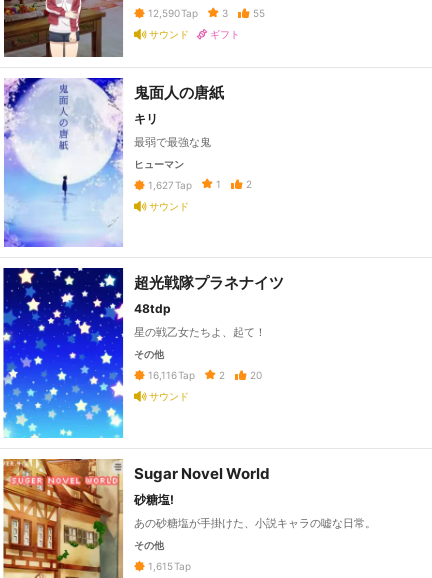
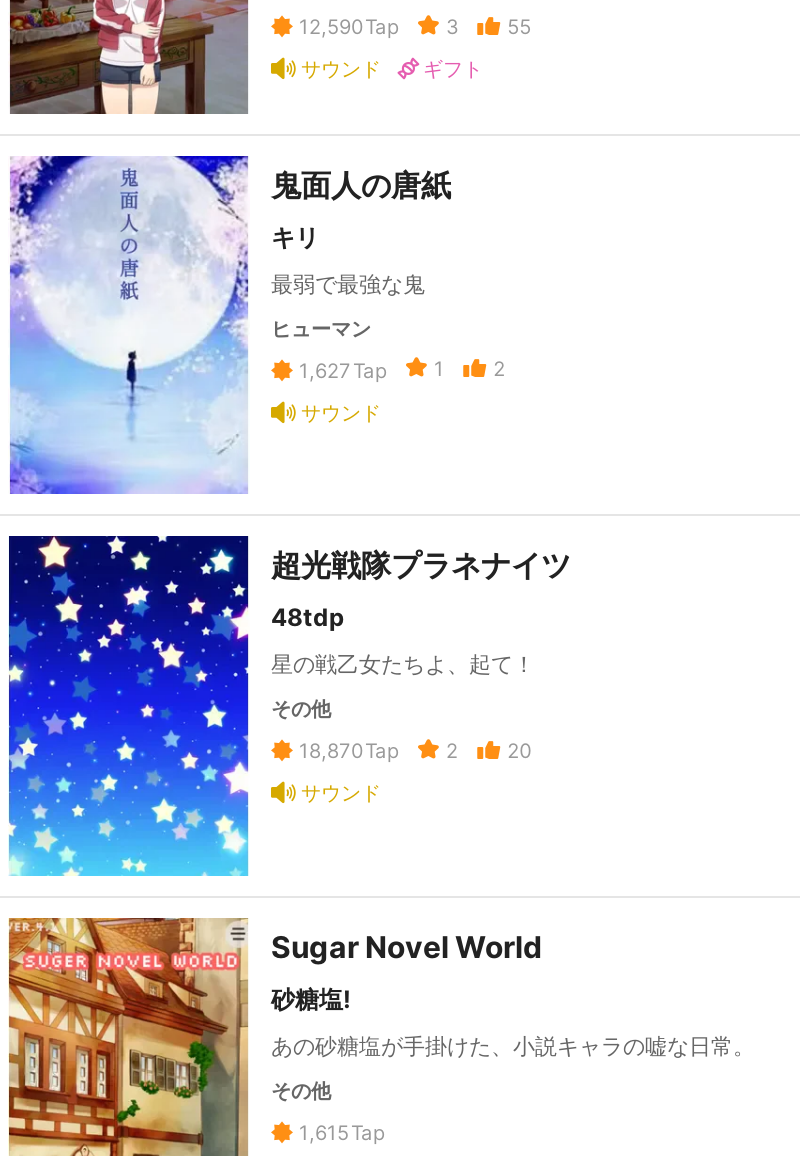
[148,369,225,381] 16,116Tap 2 -> [299,737,458,762] 18,870Tap 2

